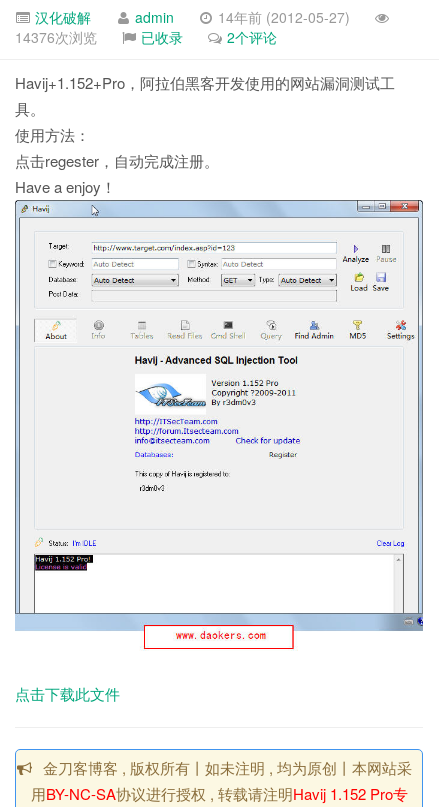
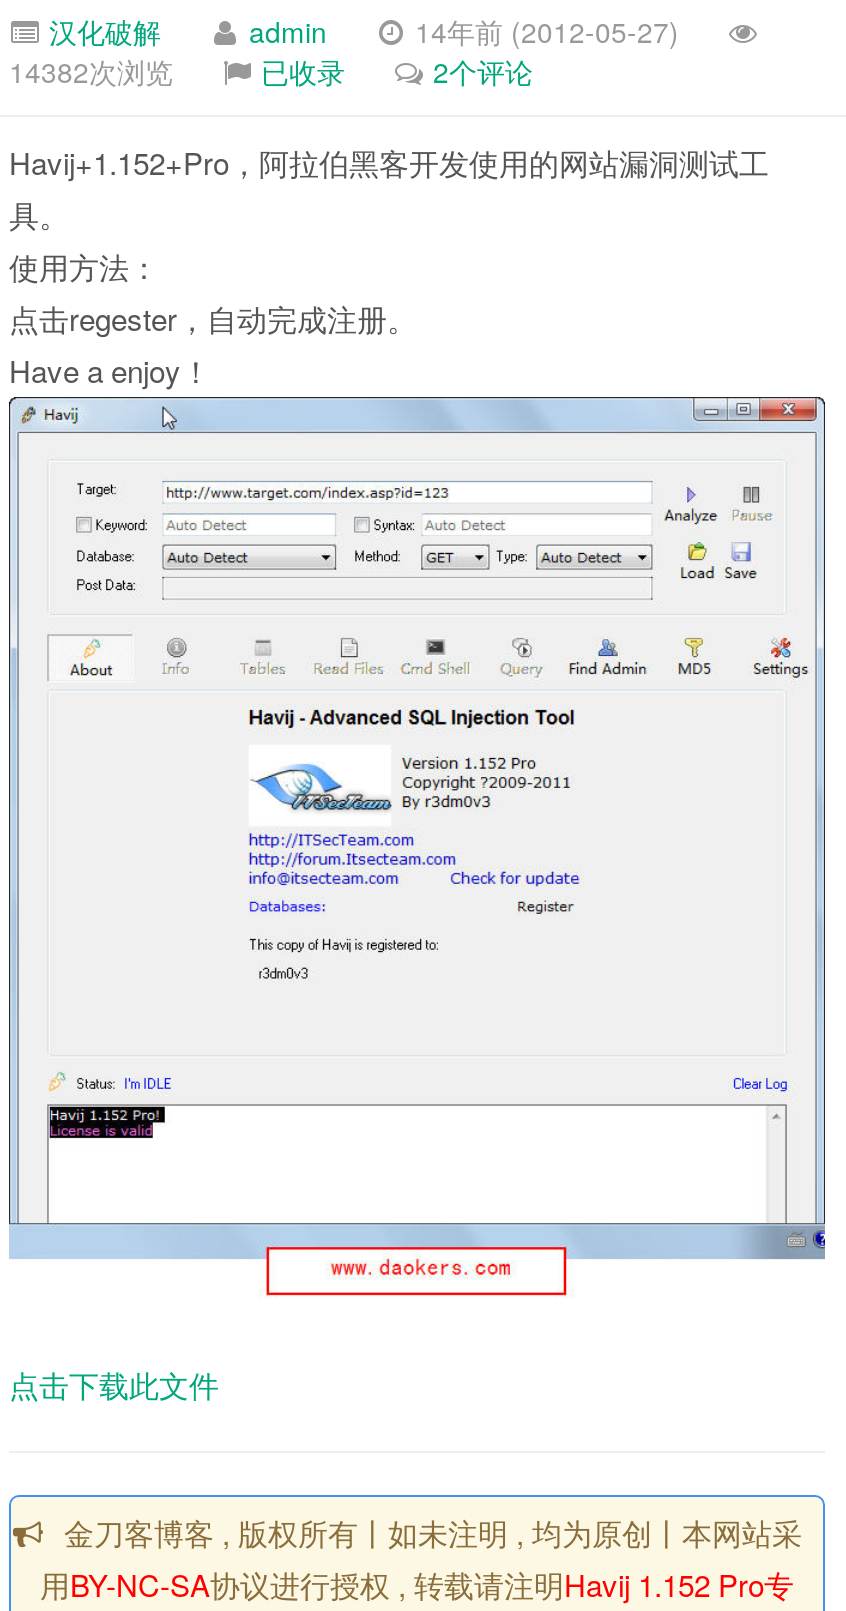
[15,27,97,47] 14376次浏览 -> [9,51,173,91] 14382次浏览

